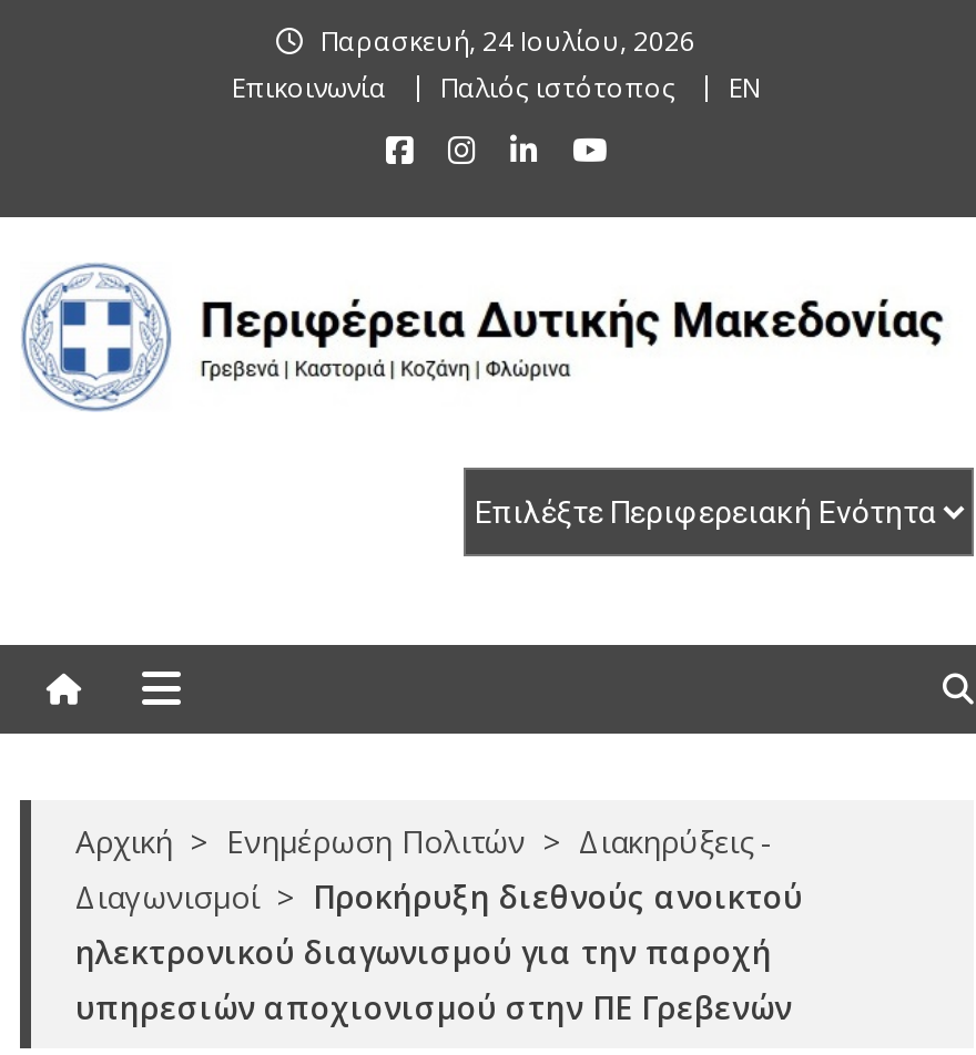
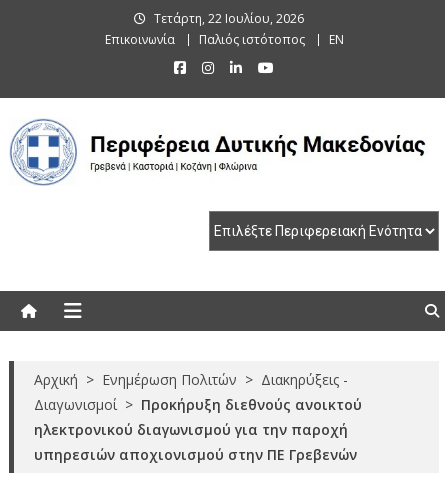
[321,22,695,60] Παρασκευή, 24 Ιουλίου, 2026 -> [154,10,304,27] Τετάρτη, 22 Ιουλίου, 2026

